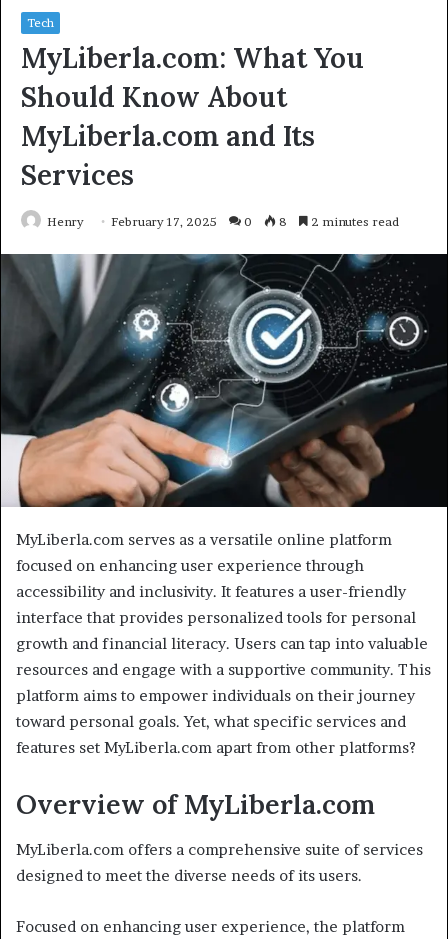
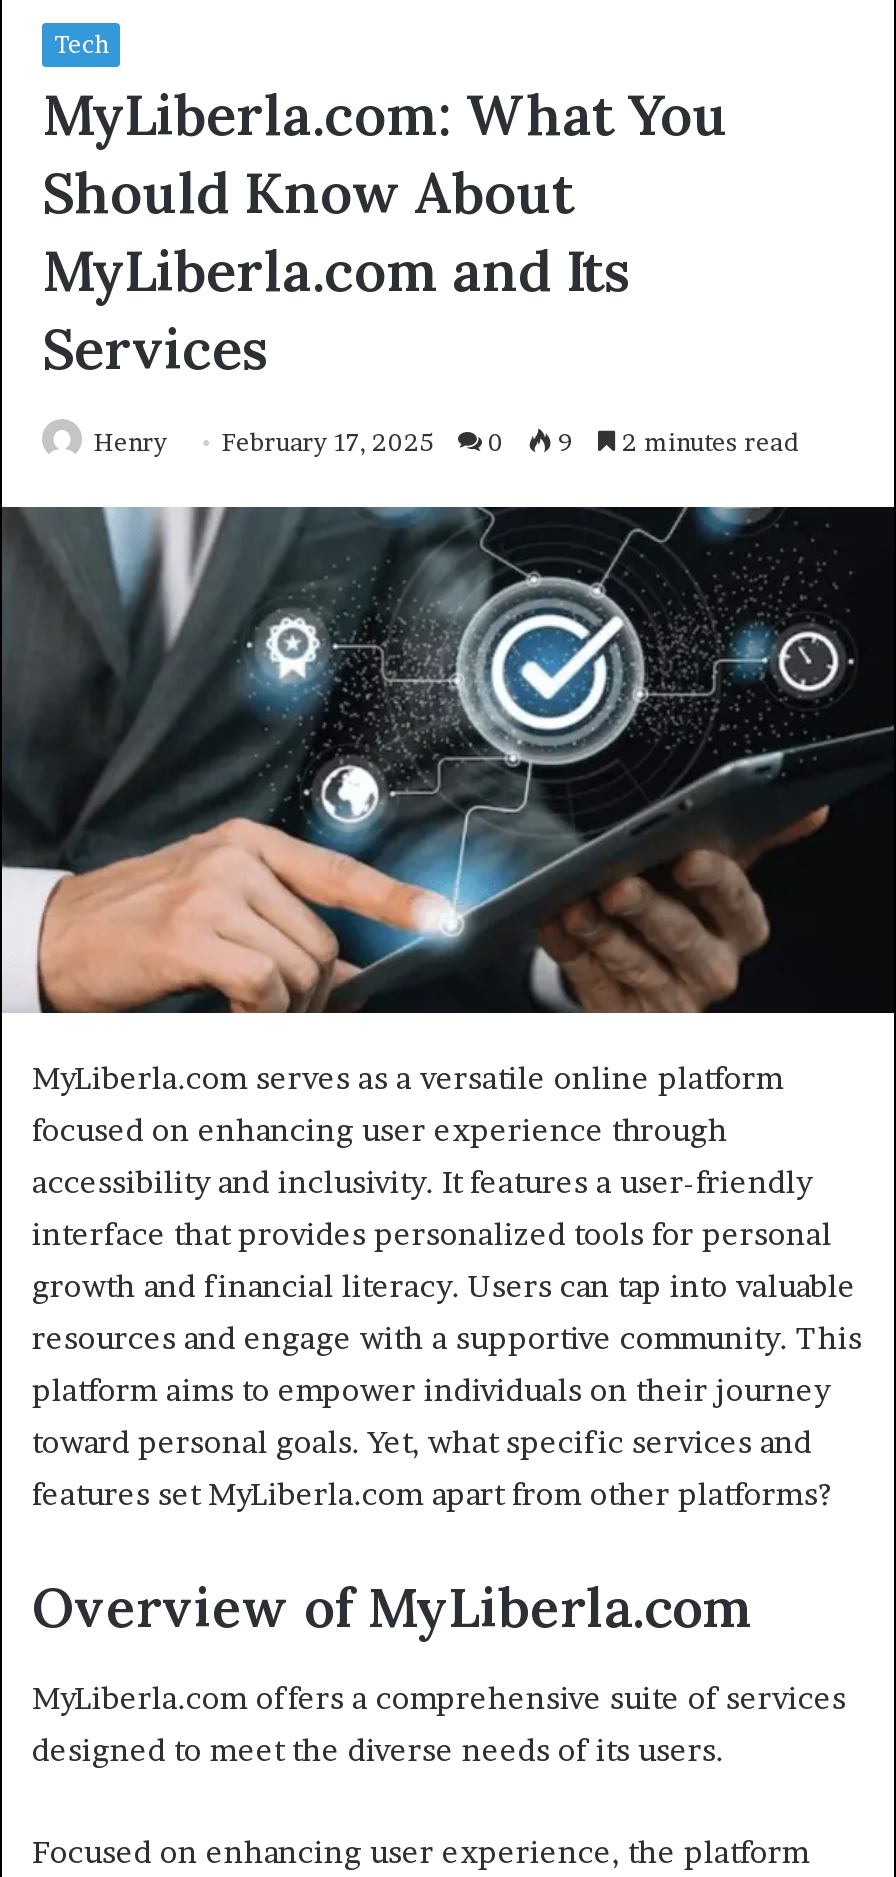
[47,214,399,229] Henry February 17, 2025 0 8 2 minutes read -> [94,426,798,456] Henry February 17, 2025 0 9 2 minutes read

